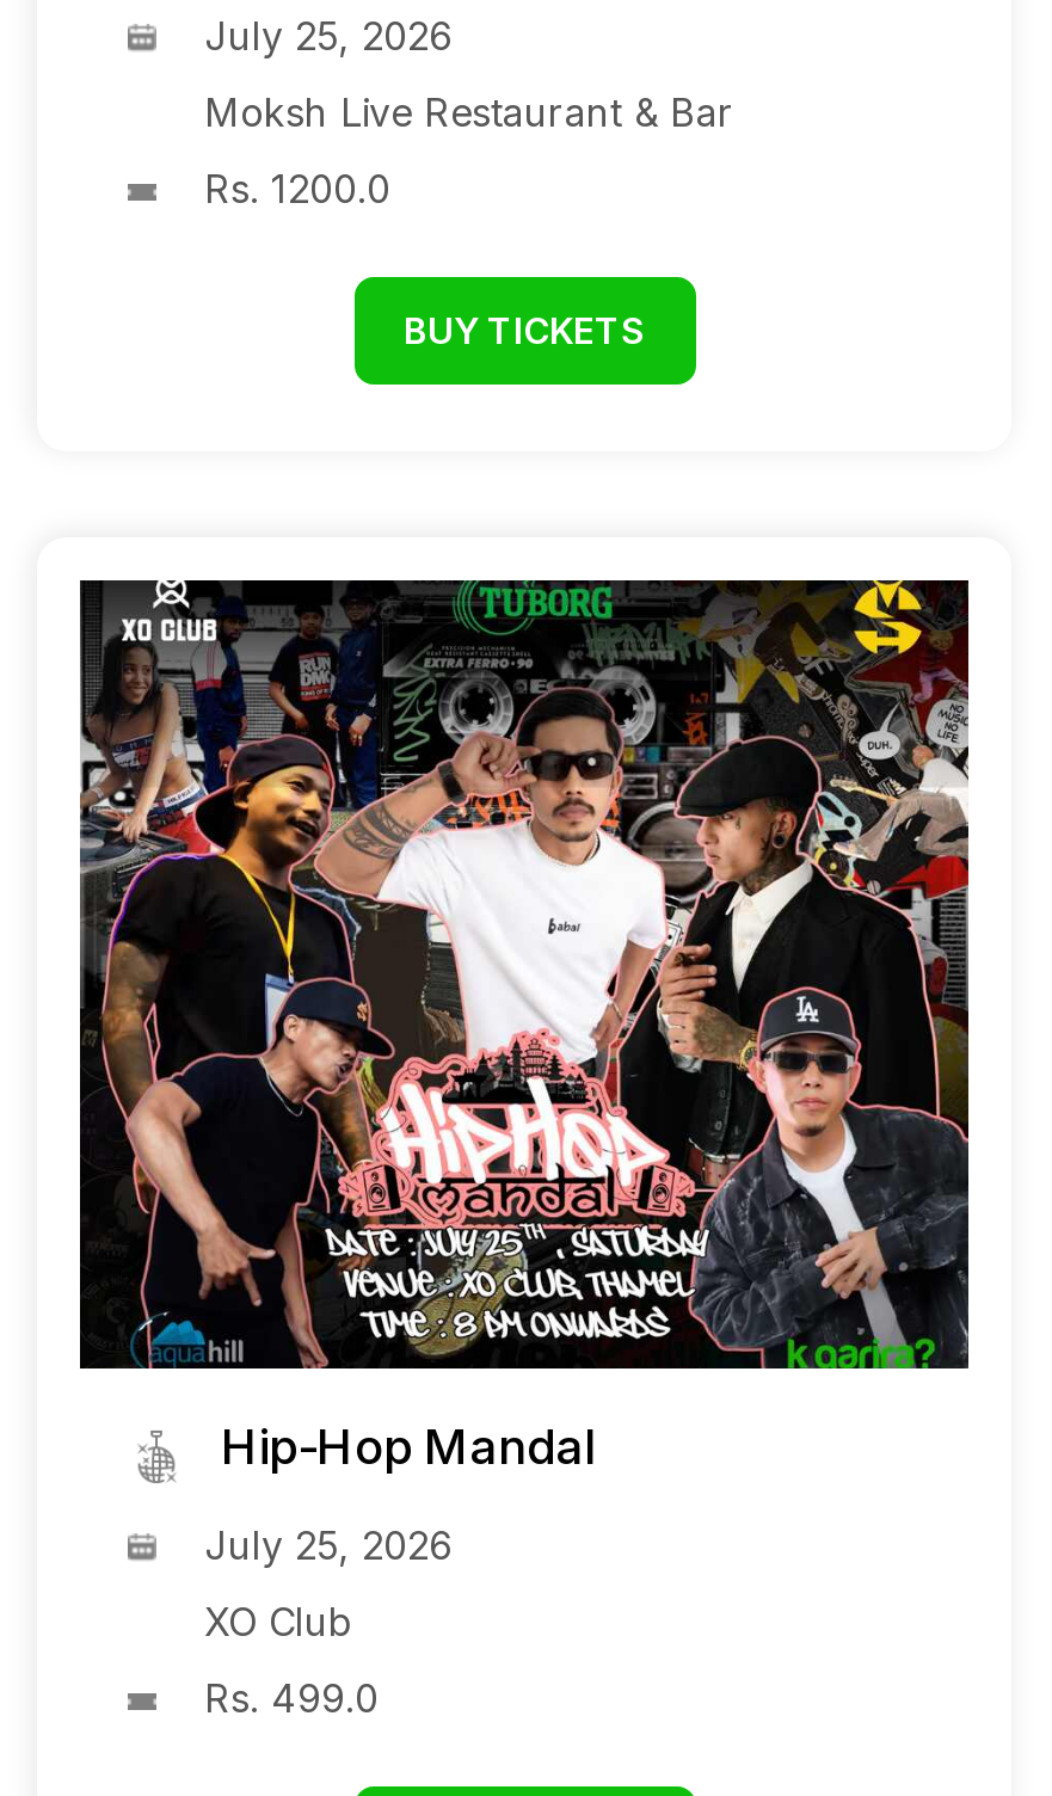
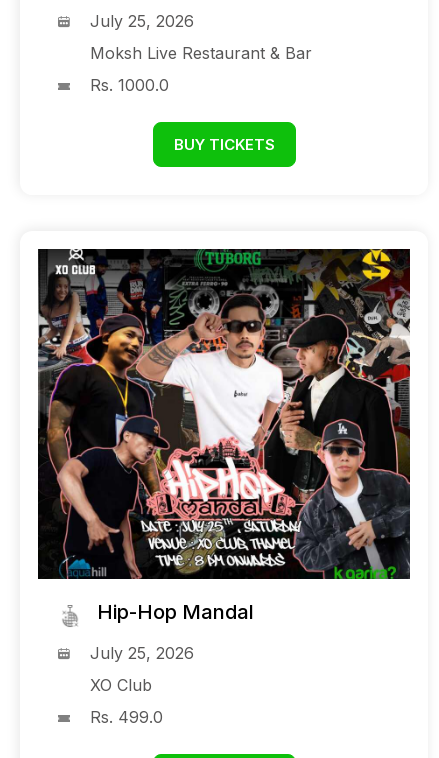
[204,165,390,213] Rs. 1200.0 -> [90,75,169,95] Rs. 1000.0

